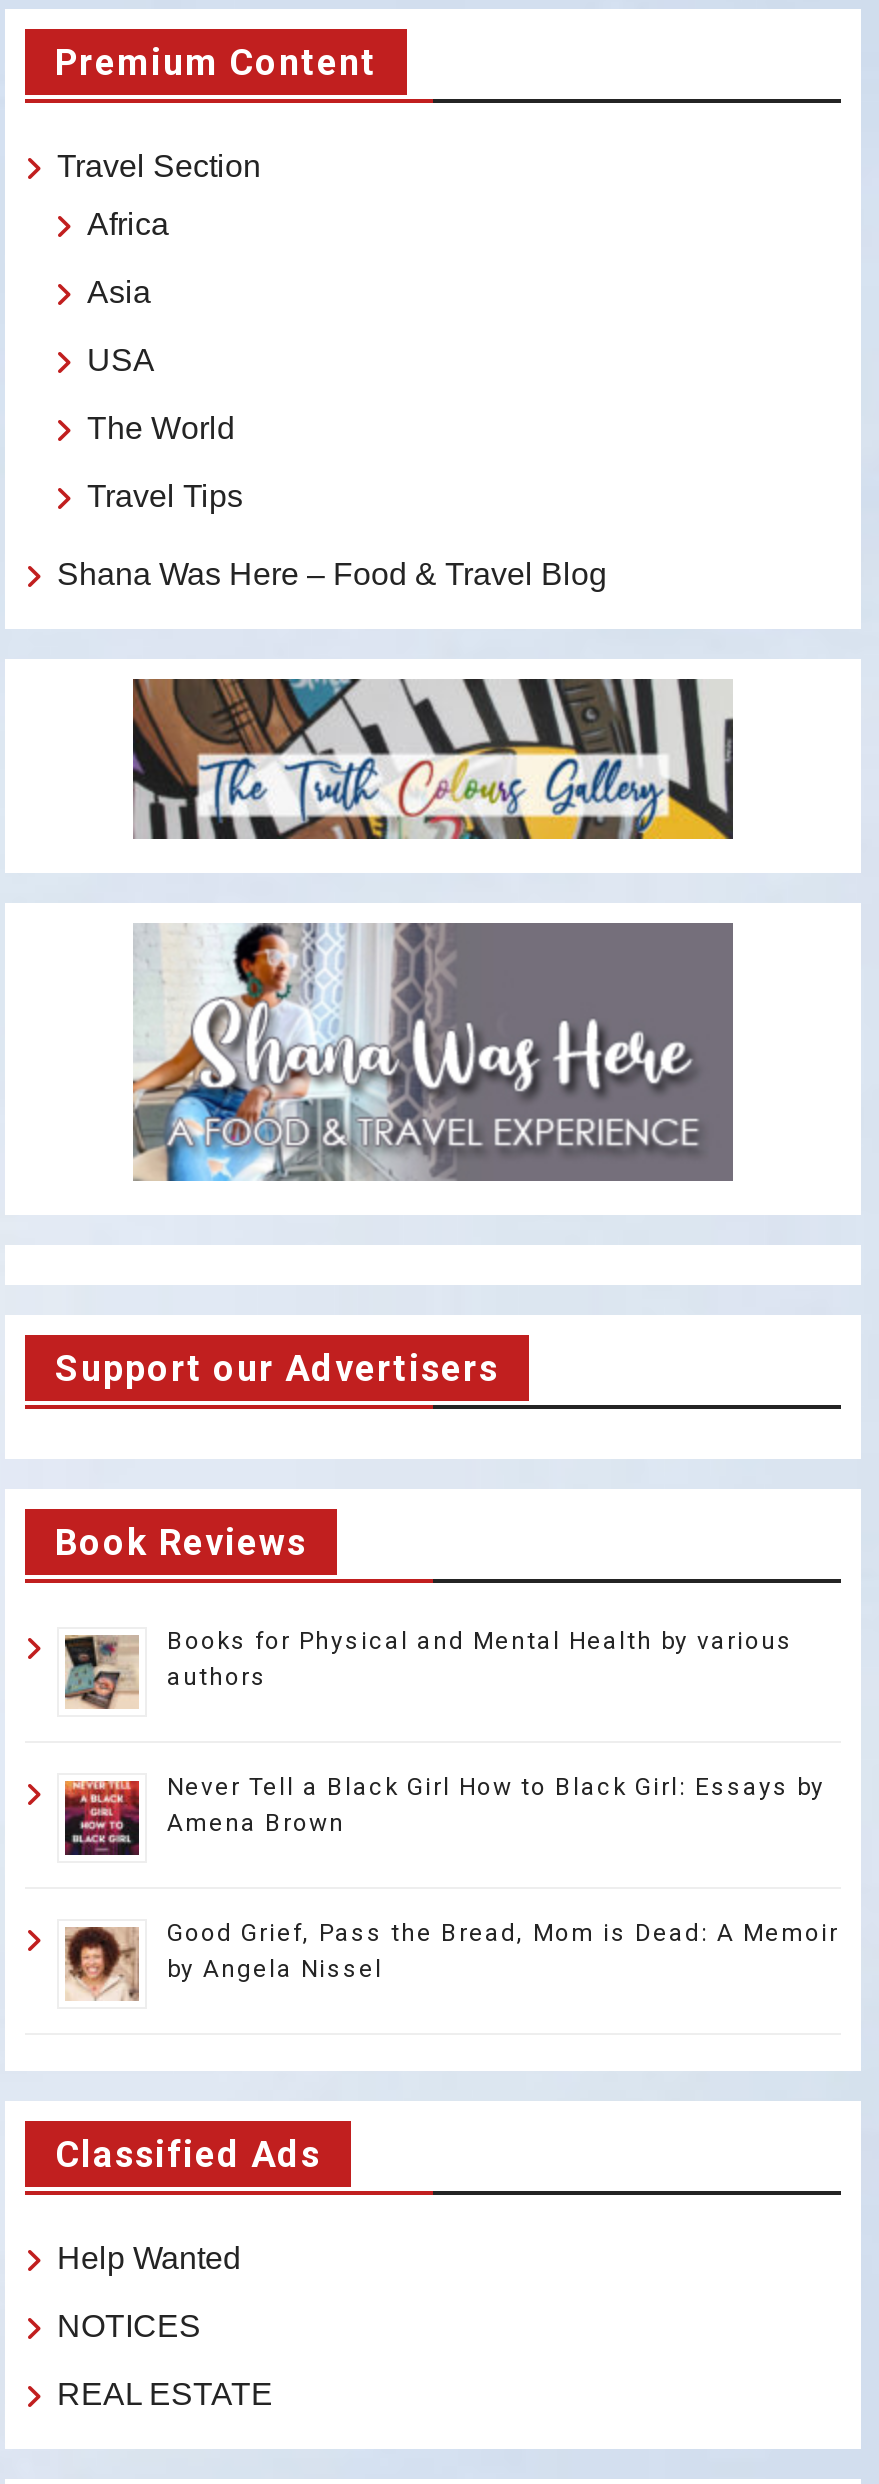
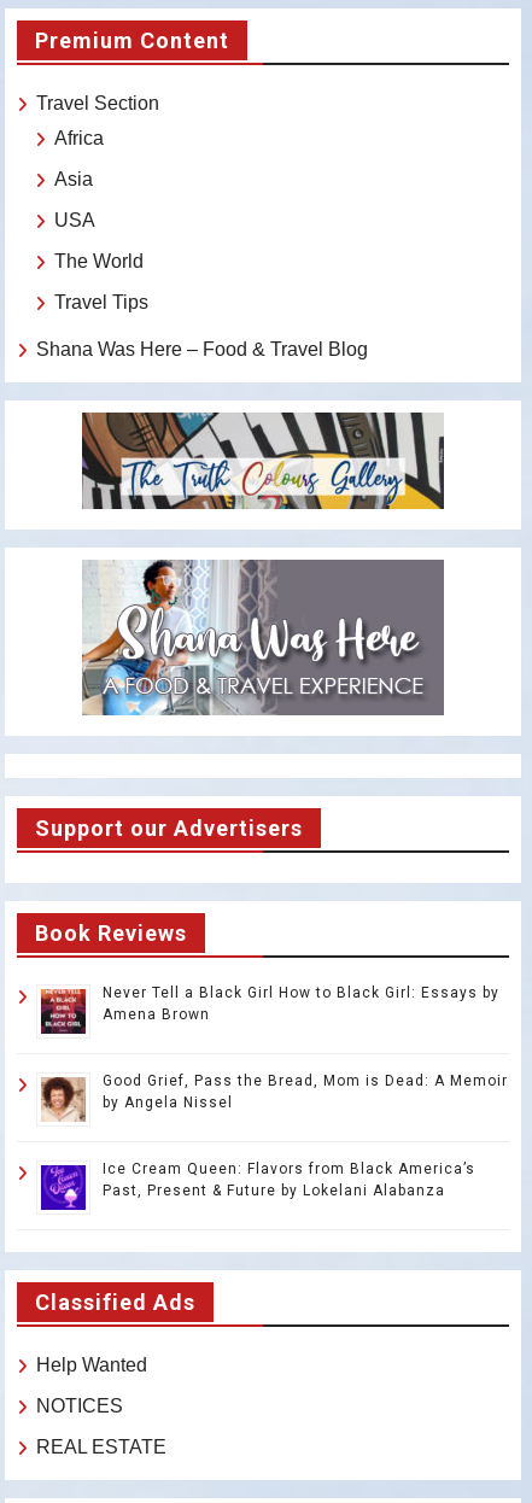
[63,1627,793,1711] [image] | Books for Physical and Mental Health by various | authors -> none
moved [61,1773,839,1983] -> [39,984,508,1111]: [image] | Never Tell a Black Girl How to Black Girl: Essays by | Amena Brown | Good Grief, Pass the Bread, Mom is Dead: A Memoir | by Angela Nissel
none -> [40,1160,475,1211] [image] | Ice Cream Queen: Flavors from Black America’s | Past, Present & Future by Lokelani Alabanza

